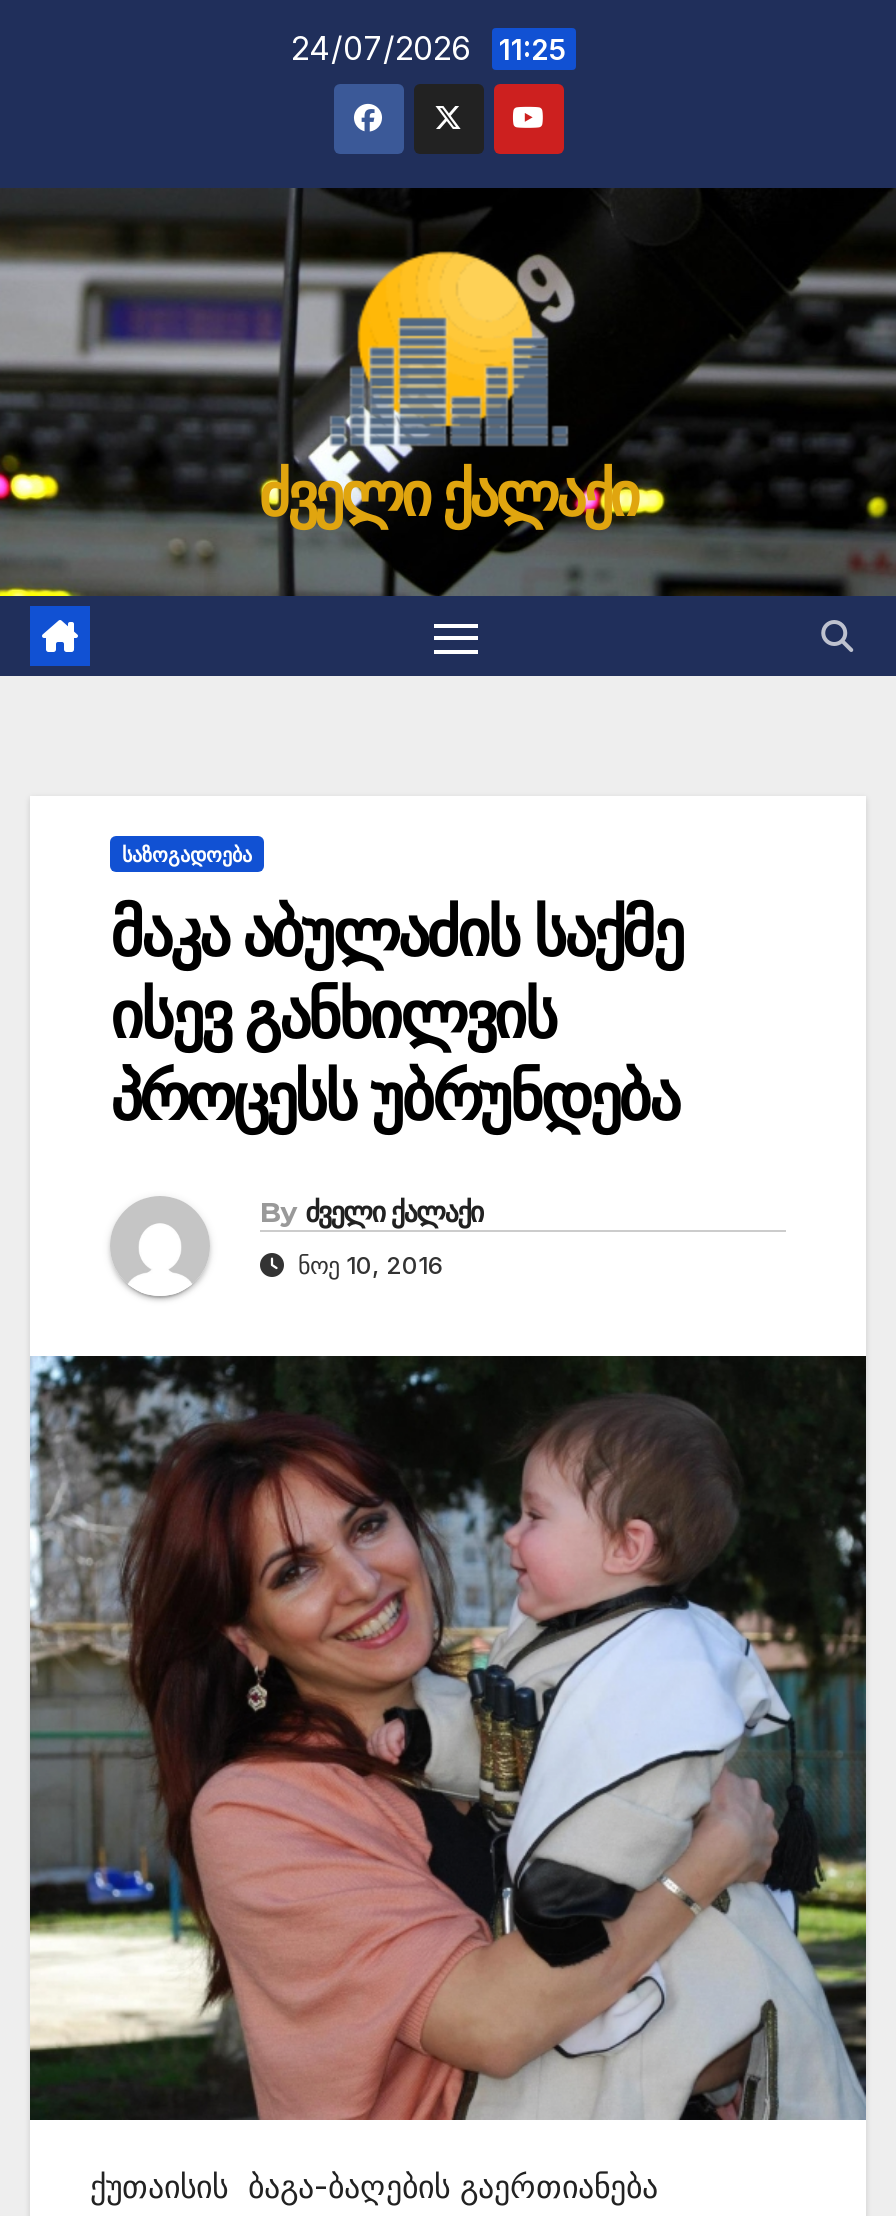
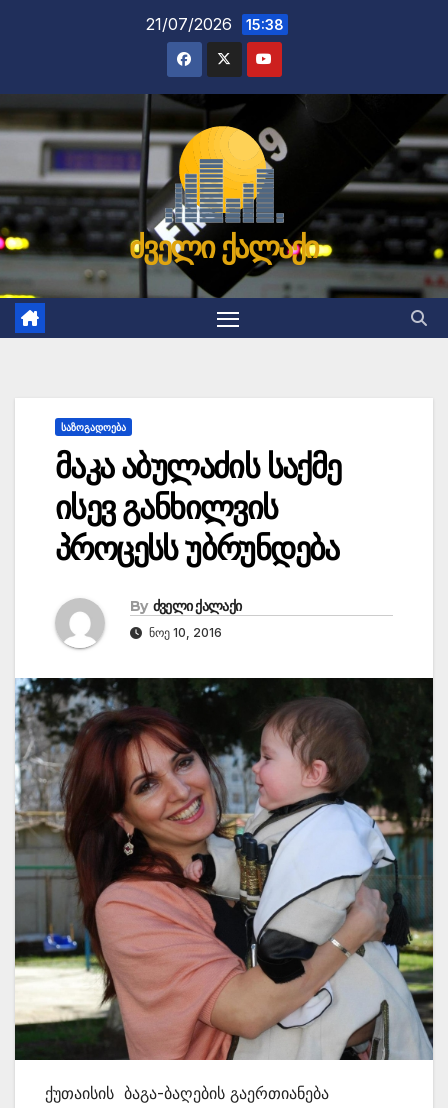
[291,28,567,68] 24/07/2026 11:25 -> [145,14,283,34] 21/07/2026 15:38

